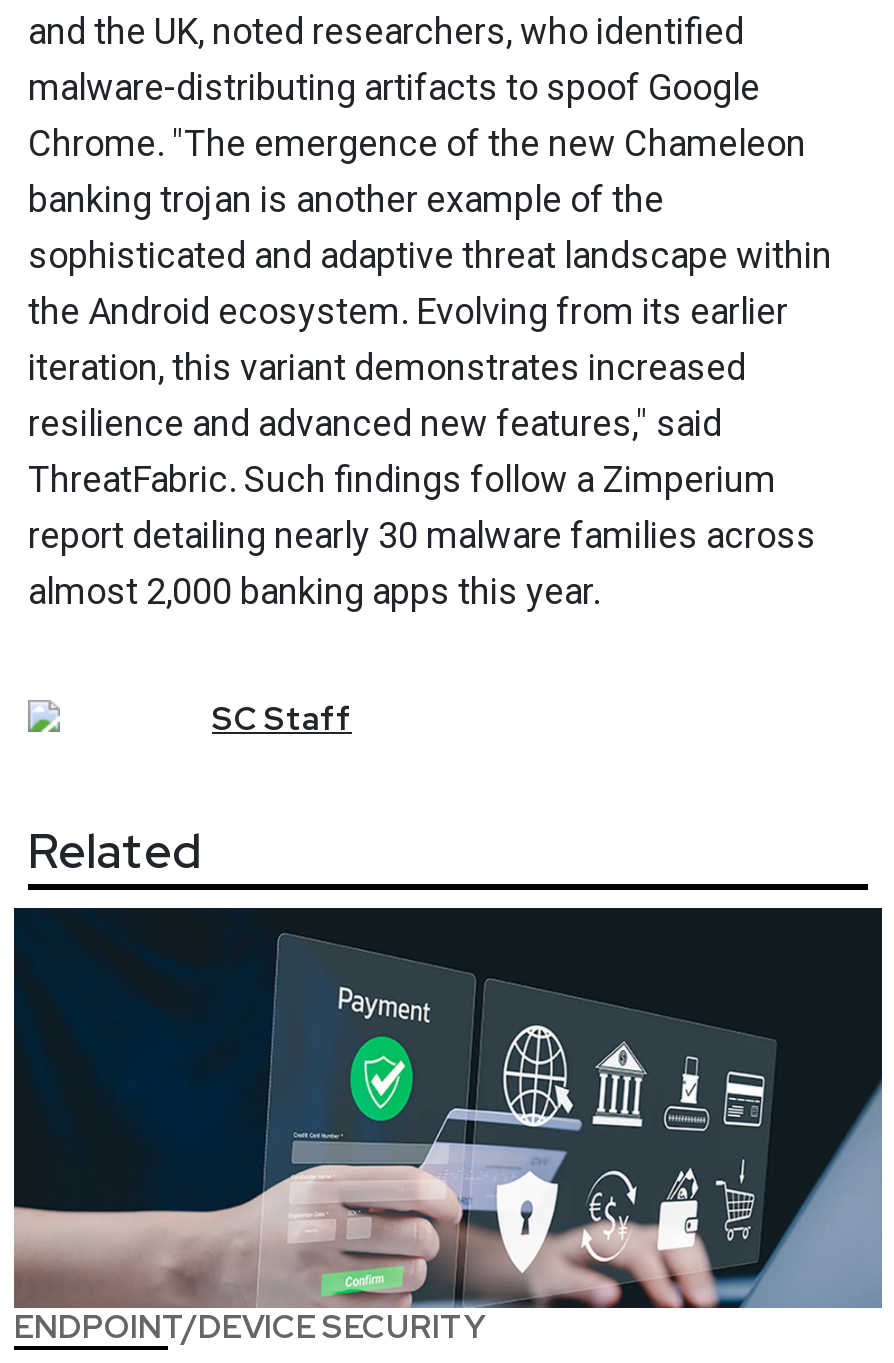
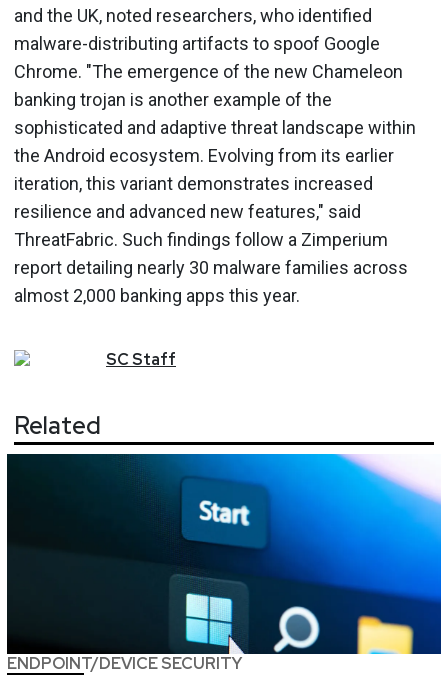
[12,906,884,1310] [image] -> [6,453,442,655] [image]

